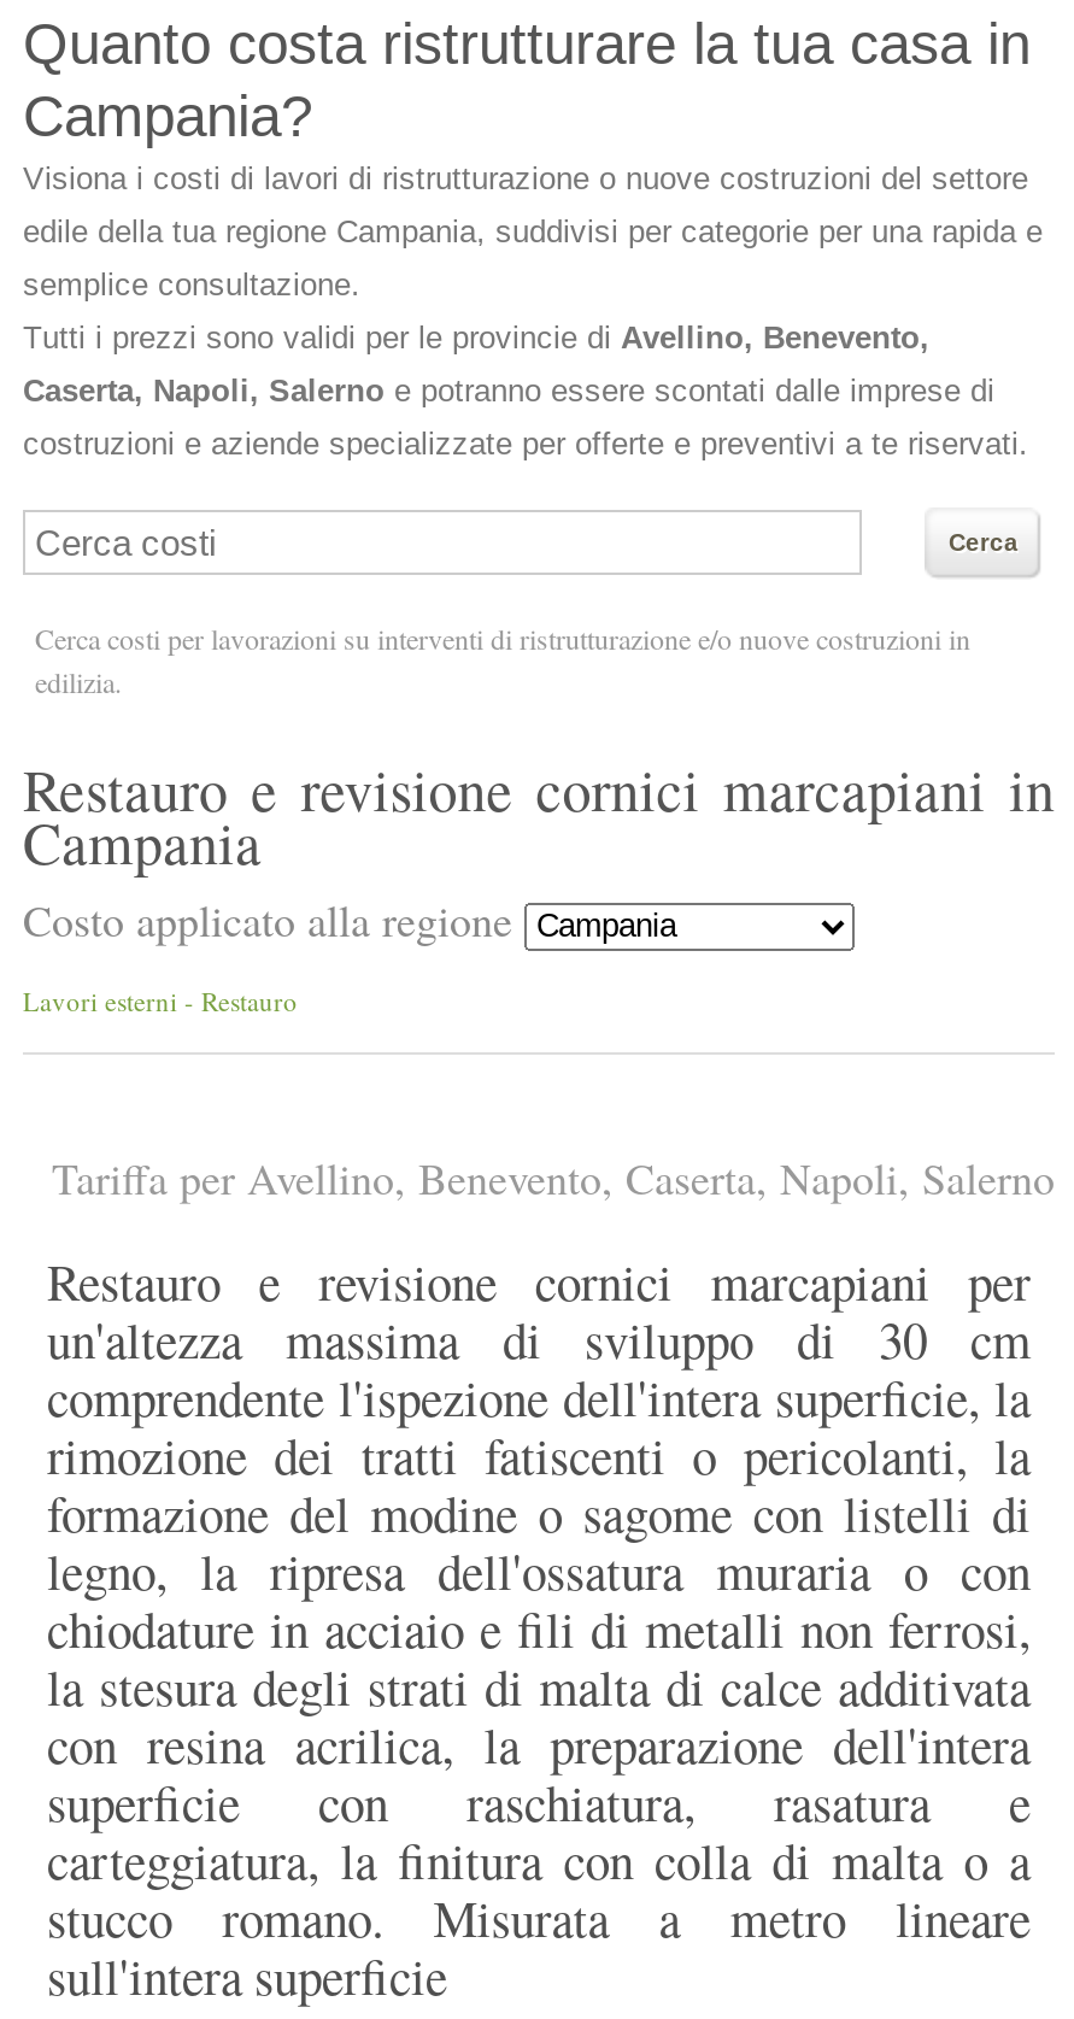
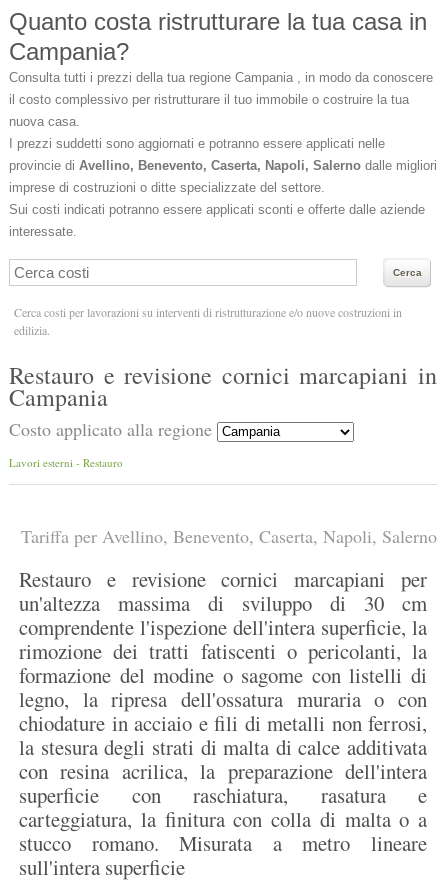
[23,160,1043,462] Visiona i costi di lavori di ristrutturazione o nuove costruzioni del settore | edile della tua regione Campania, suddivisi per categorie per una rapida e | semplice consultazione. | Tutti i prezzi sono validi per le provincie di Avellino, Benevento, | Caserta, Napoli, Salerno e potranno essere scontati dalle imprese di | costruzioni e aziende specializzate per offerte e preventivi a te riservati. -> [9,70,437,239] Consulta tutti i prezzi della tua regione Campania , in modo da conoscere | il costo complessivo per ristrutturare il tuo immobile o costruire la tua | nuova casa. | I prezzi suddetti sono aggiornati e potranno essere applicati nelle | provincie di Avellino, Benevento, Caserta, Napoli, Salerno dalle migliori | imprese di costruzioni o ditte specializzate del settore. | Sui costi indicati potranno essere applicati sconti e offerte dalle aziende | interessate.

